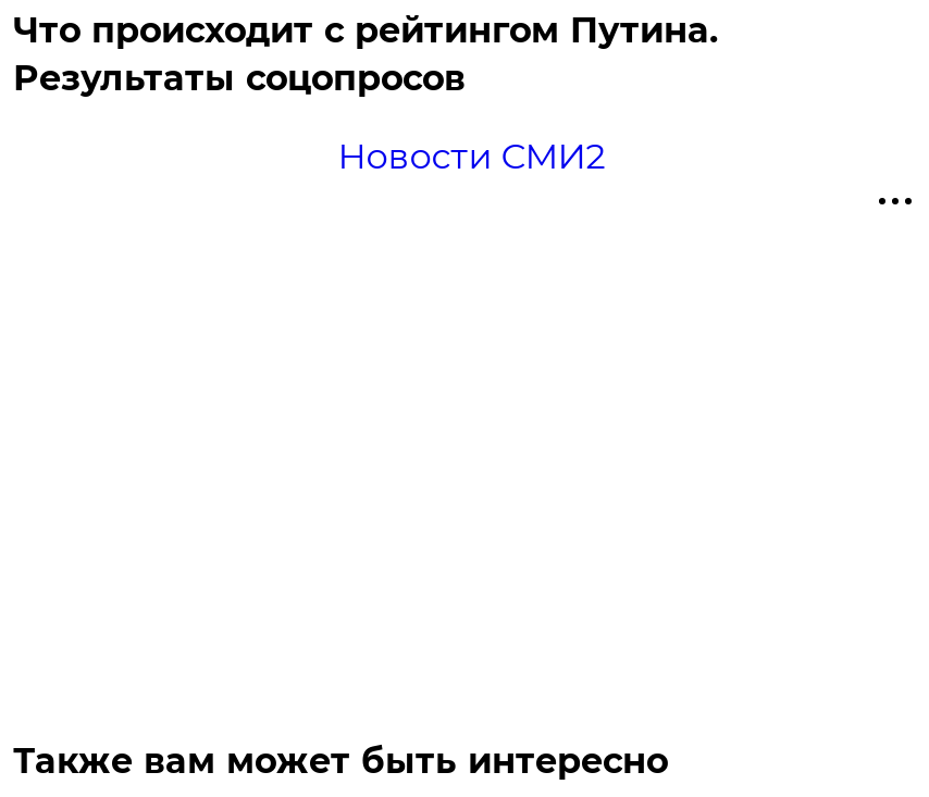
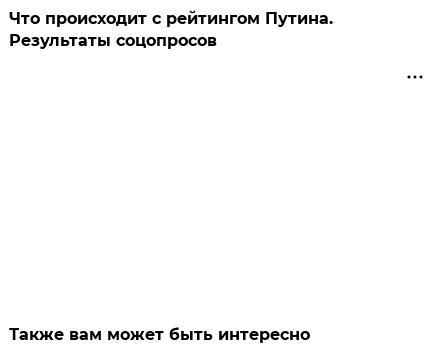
[338,136,605,177] Новости СМИ2 -> none

